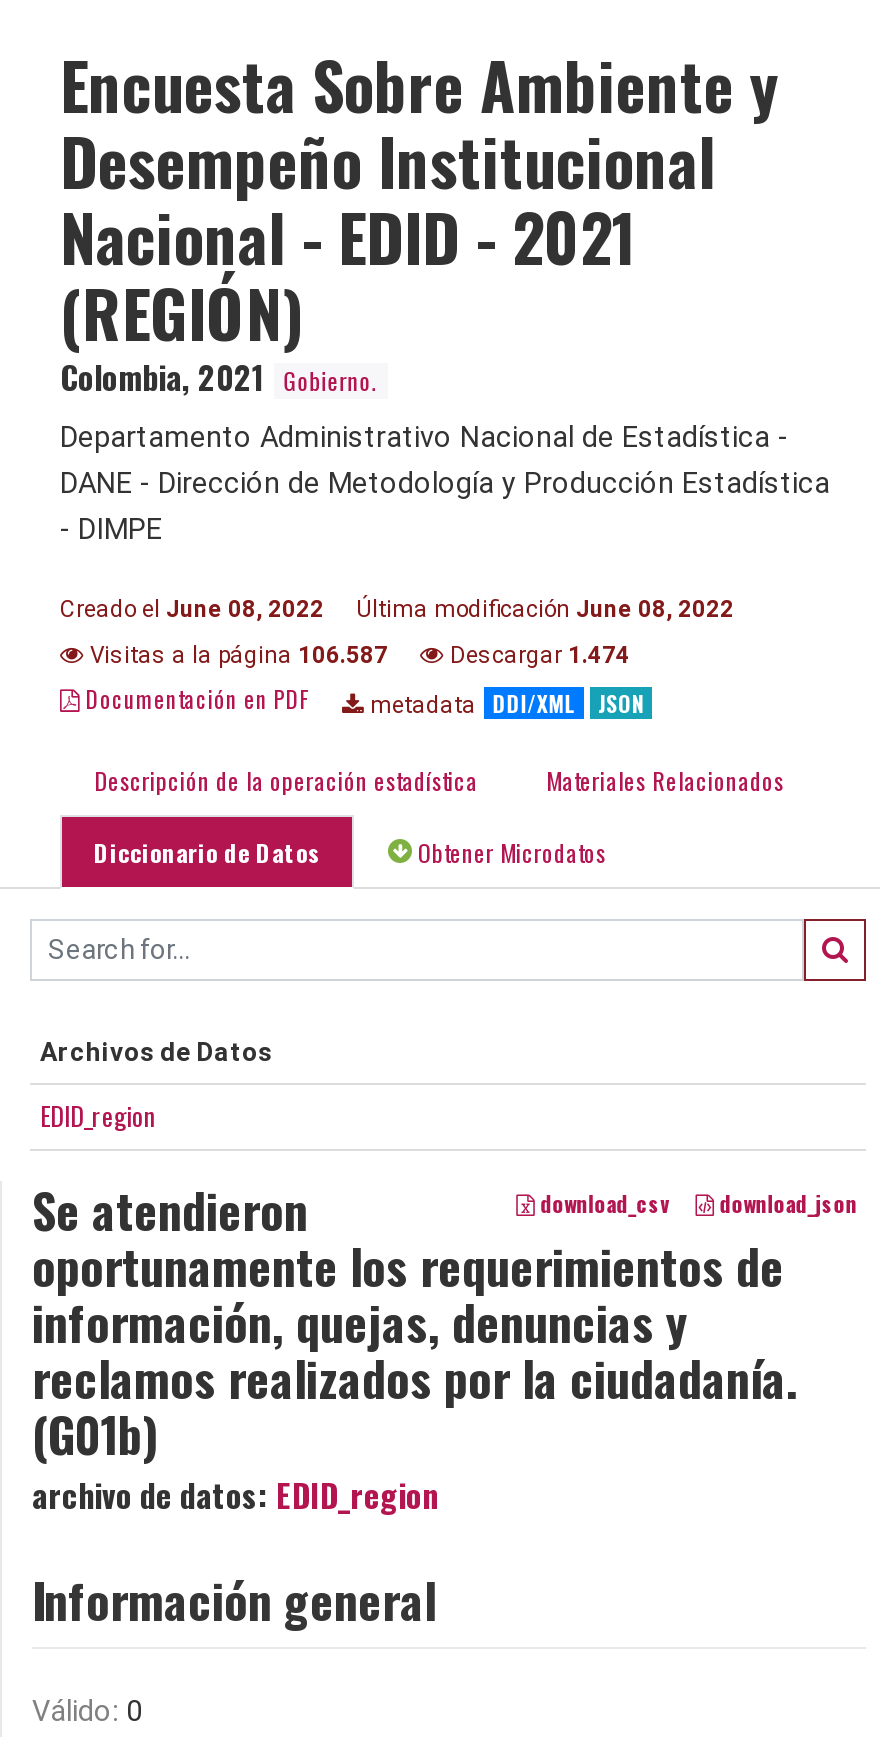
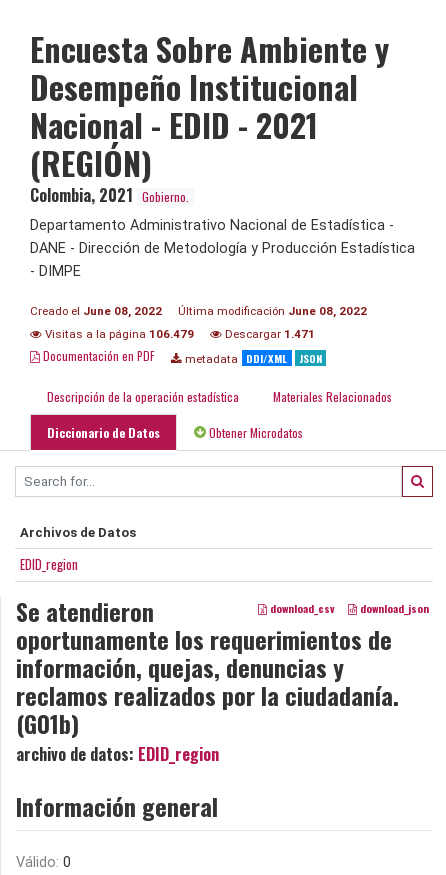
[84,641,388,669] Visitas a la página 106.587 -> [42,327,194,341] Visitas a la página 106.479
[444,641,630,669] Descargar 1.474 -> [222,327,315,341] Descargar 1.471

